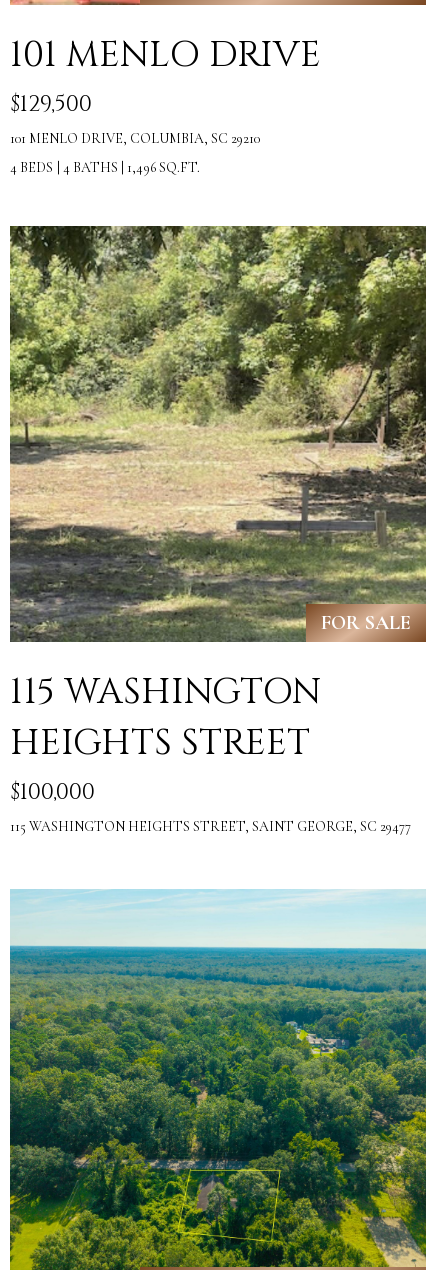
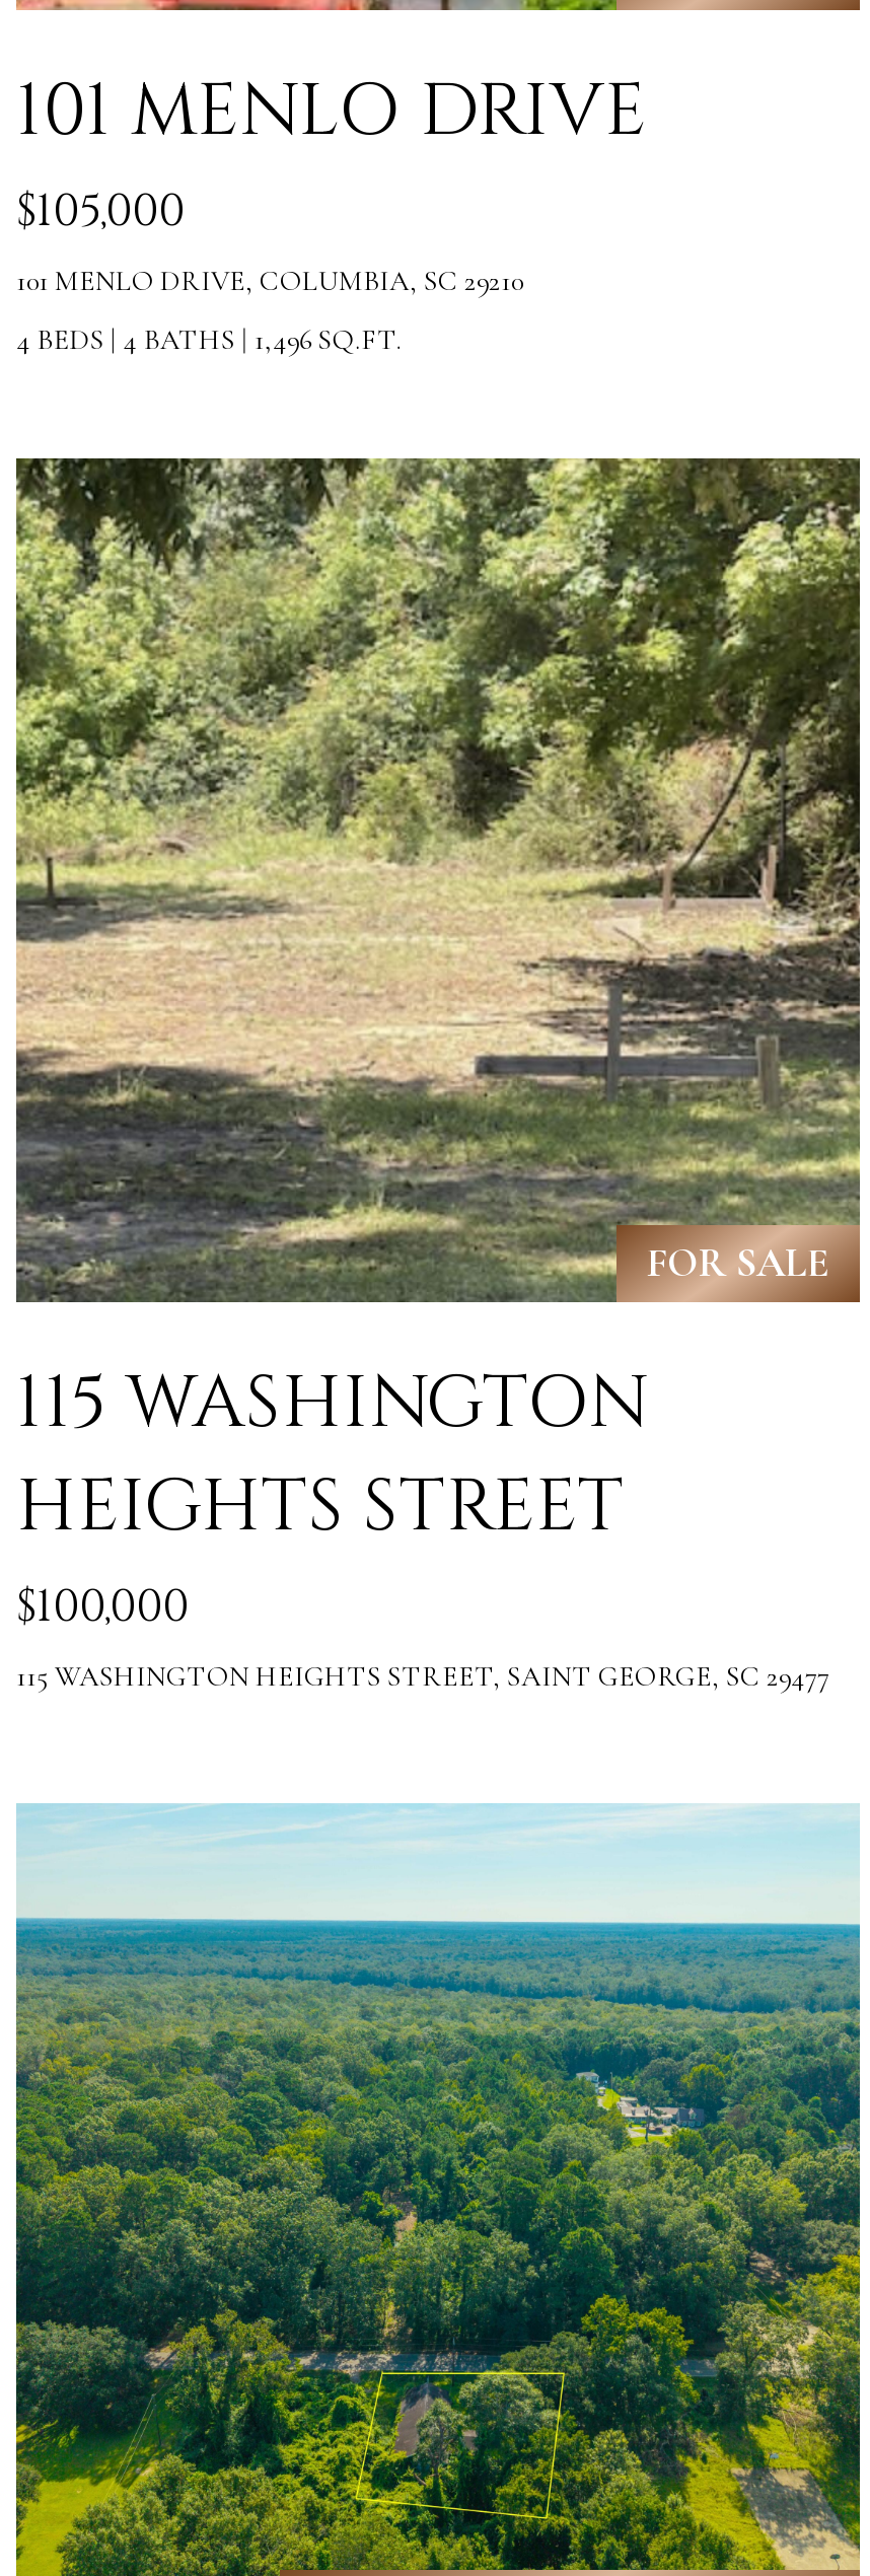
[10,90,92,119] $129,500 -> [16,183,185,241] $105,000

